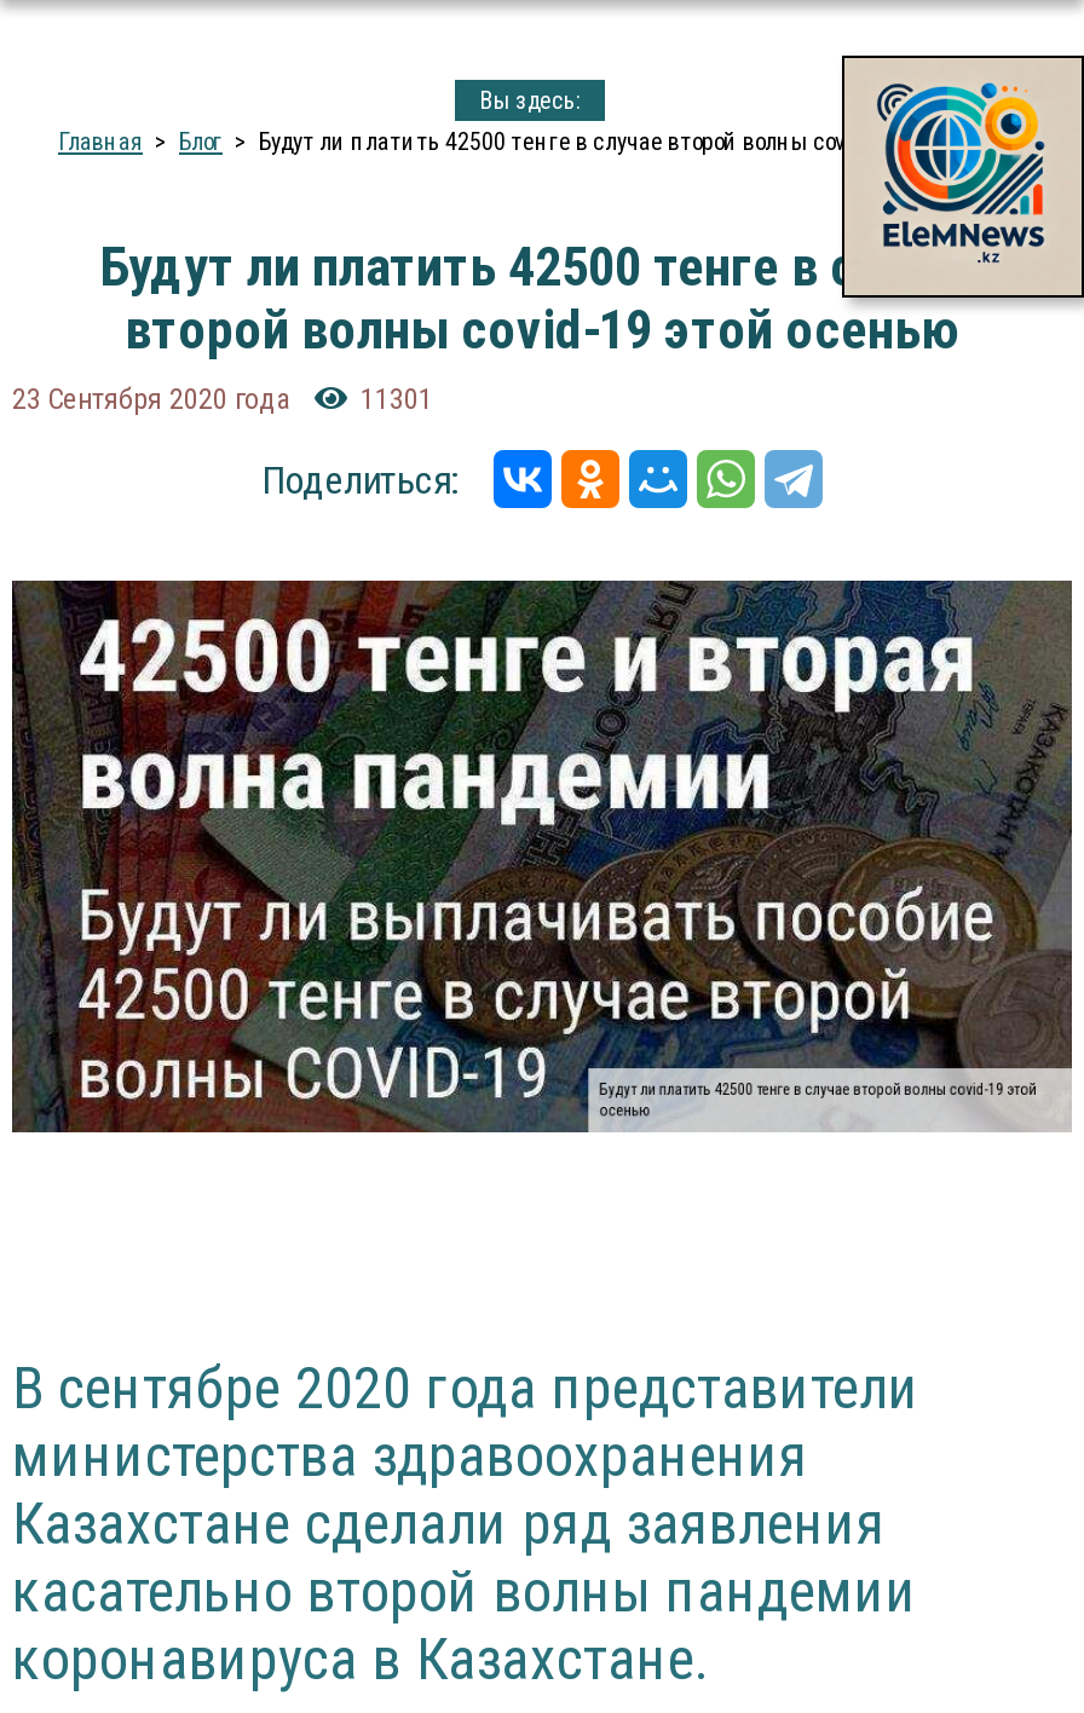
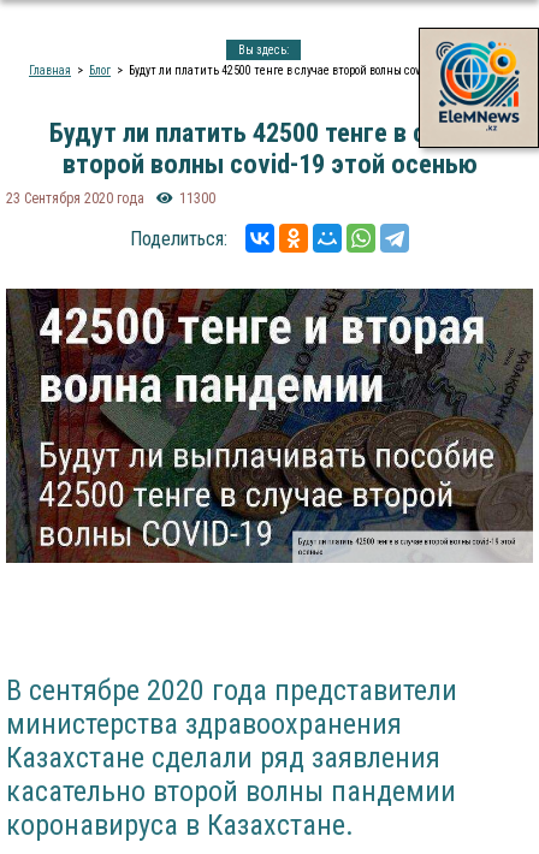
[361,382,433,416] 11301 -> [179,190,215,207] 11300

